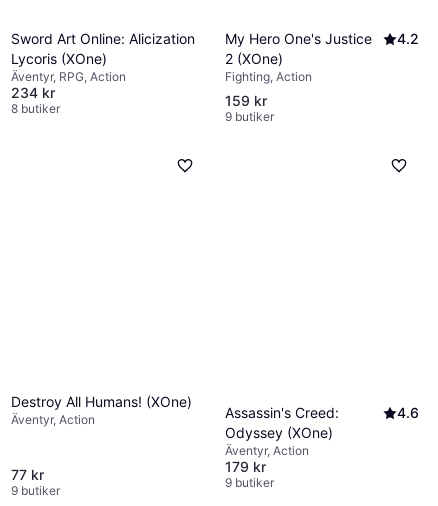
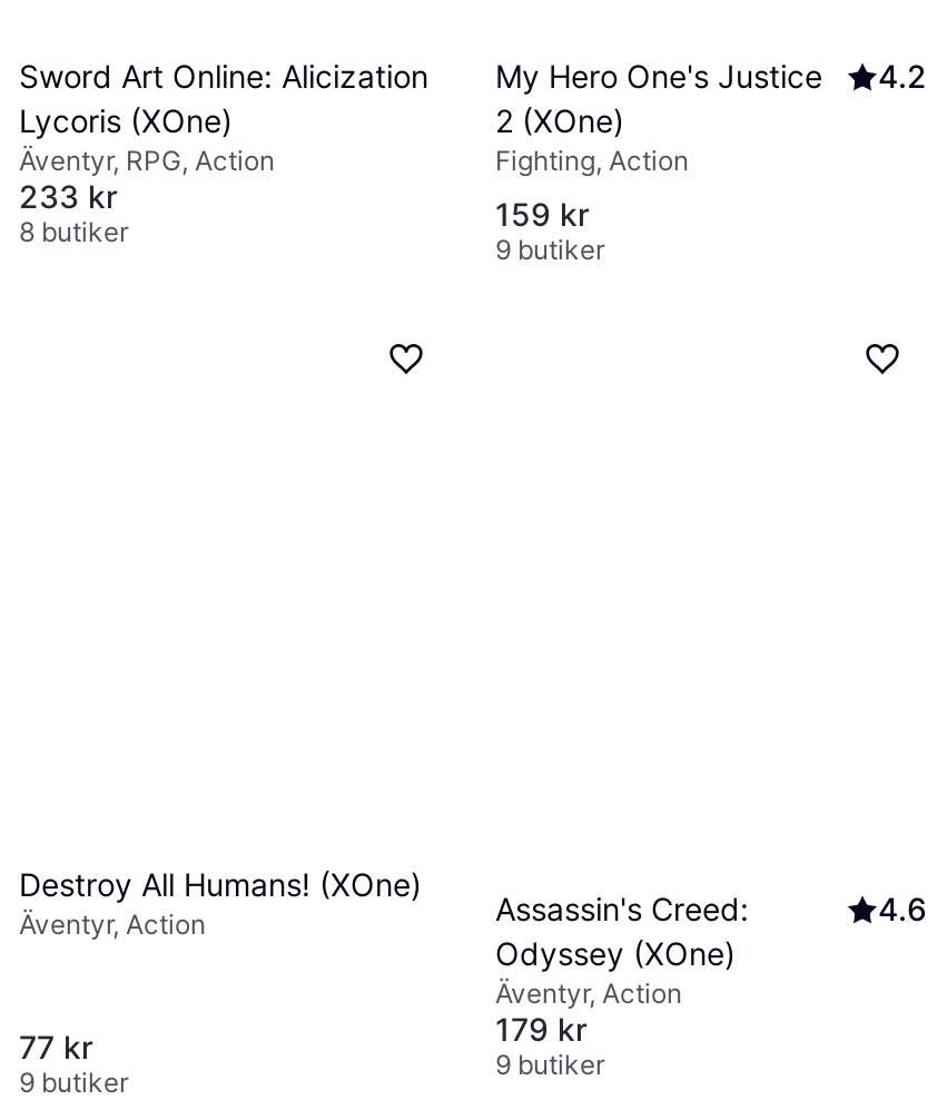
[11,84,55,101] 234 kr -> [19,177,117,215] 233 kr

